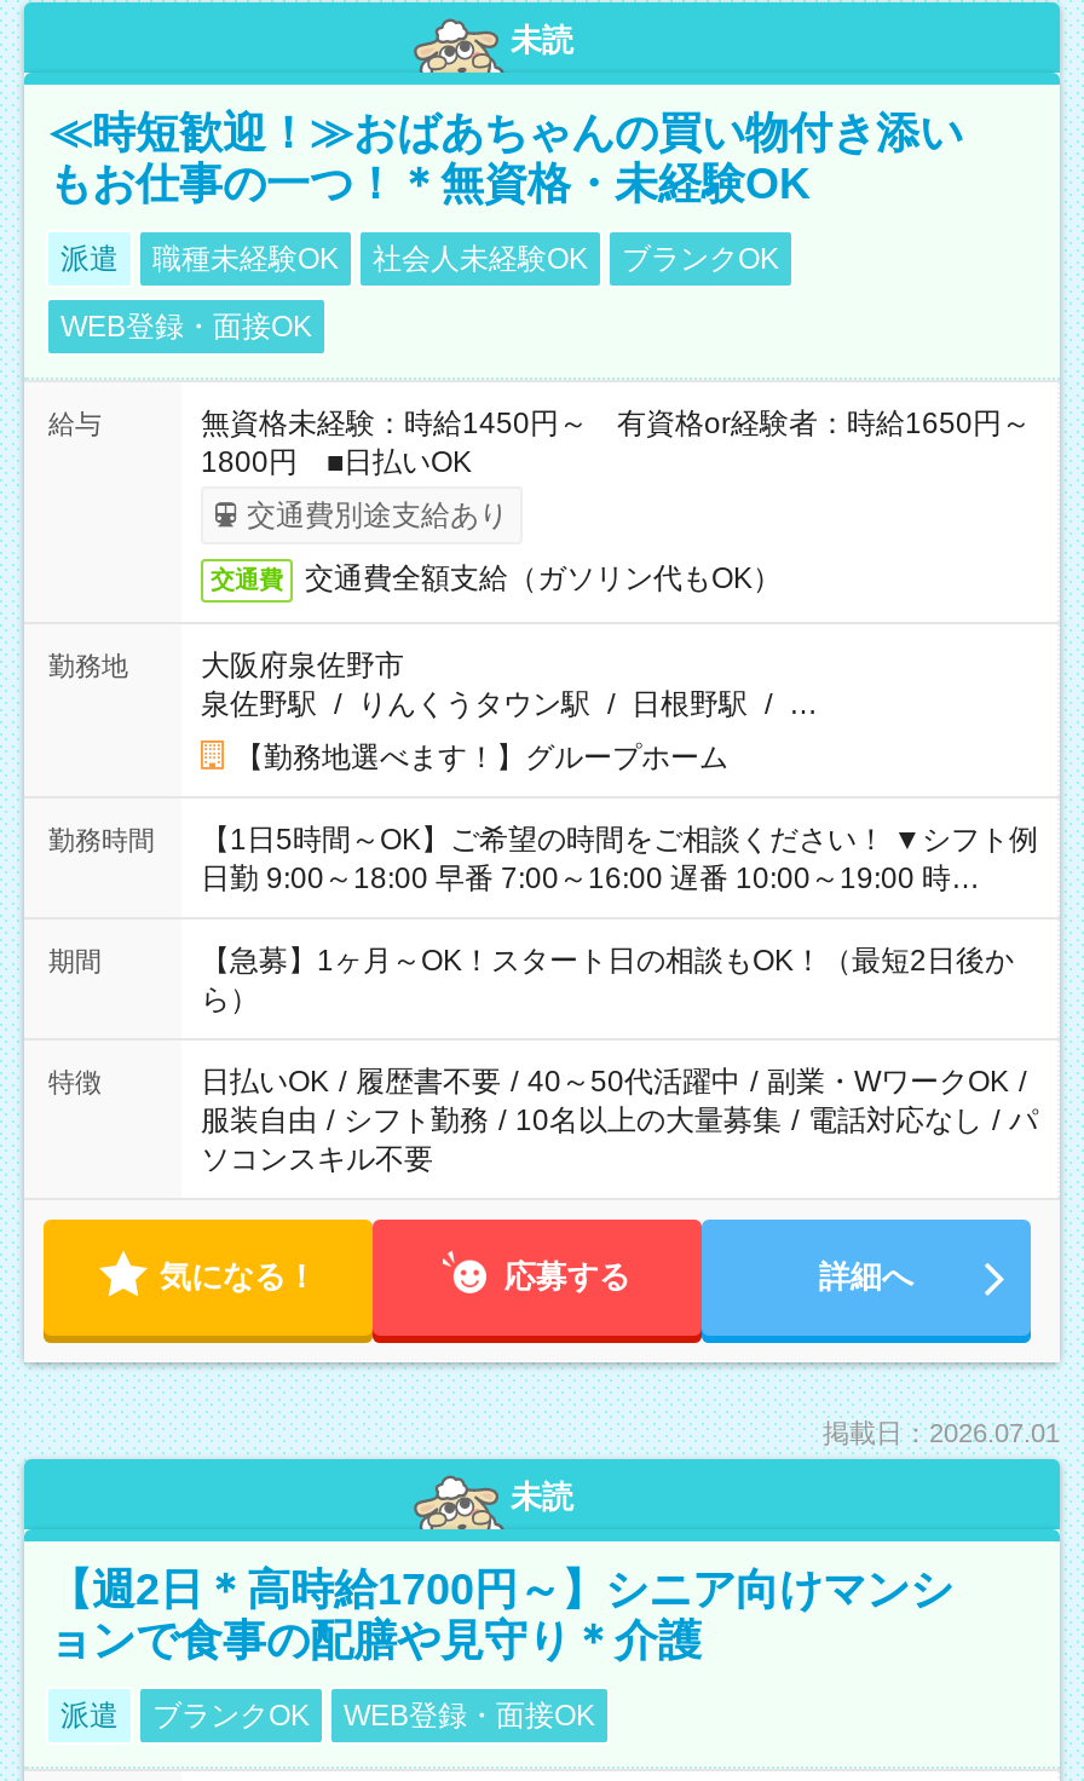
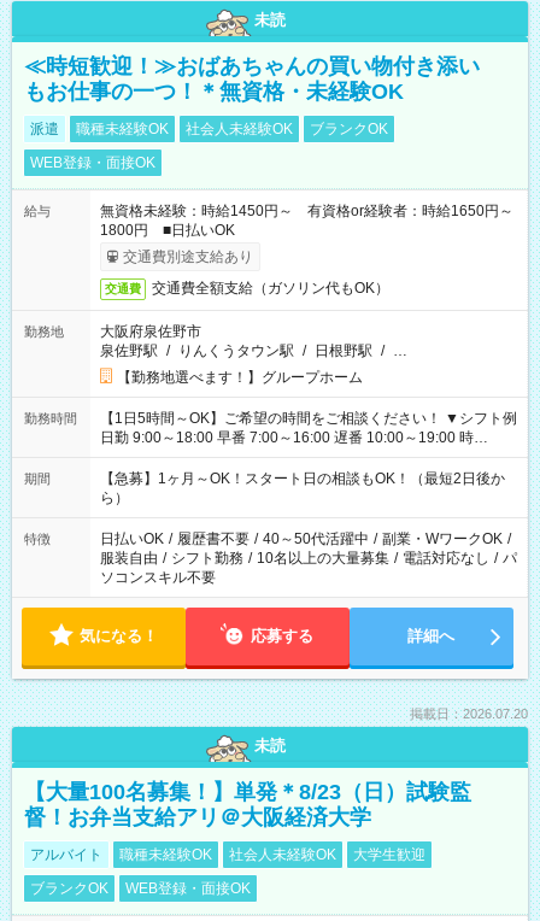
[823,1418,1060,1447] 掲載日：2026.07.01 -> [410,706,528,721] 掲載日：2026.07.20
[48,1566,953,1665] 【週2日＊高時給1700円～】シニア向けマンシ | ョンで食事の配膳や見守り＊介護 -> [24,780,471,829] 【大量100名募集！】単発＊8/23（日）試験監 | 督！お弁当支給アリ＠大阪経済大学
[60,1699,119,1733] 派遣 -> [30,846,425,863] アルバイト | 職種未経験OK | 社会人未経験OK | 大学生歓迎

